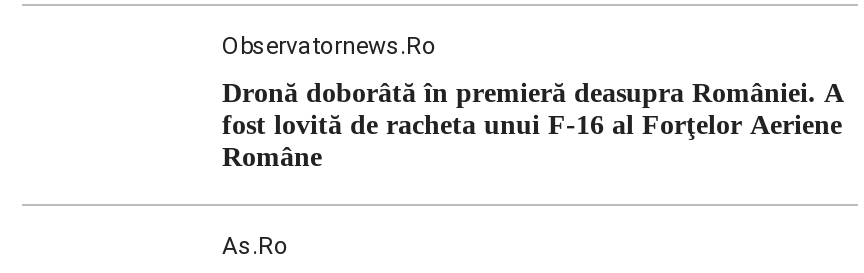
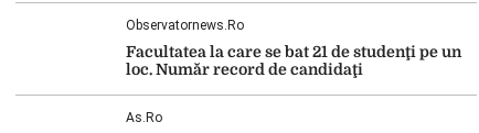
[222,78,844,172] Dronă doborâtă în premieră deasupra României. A | fost lovită de racheta unui F-16 al Forţelor Aeriene | Române -> [126,43,461,78] Facultatea la care se bat 21 de studenţi pe un | loc. Număr record de candidaţi

